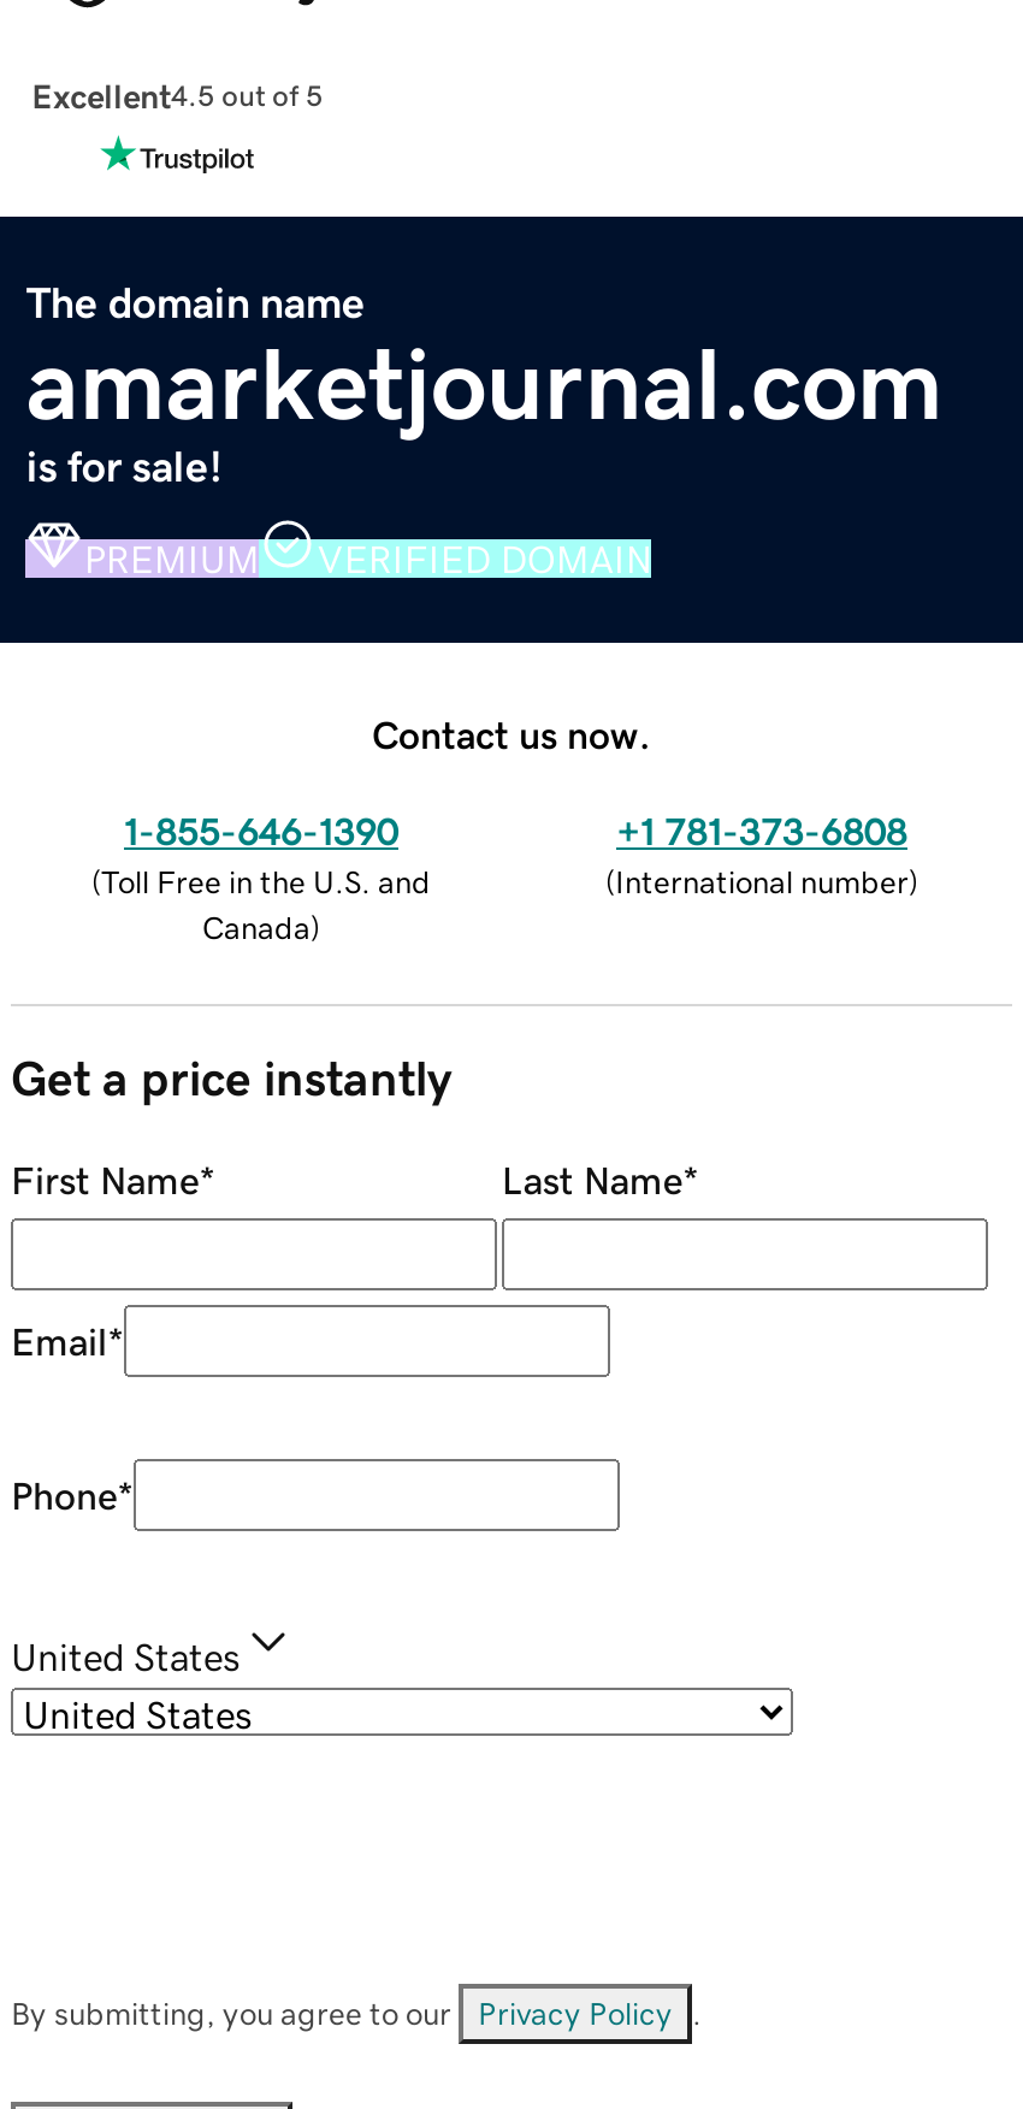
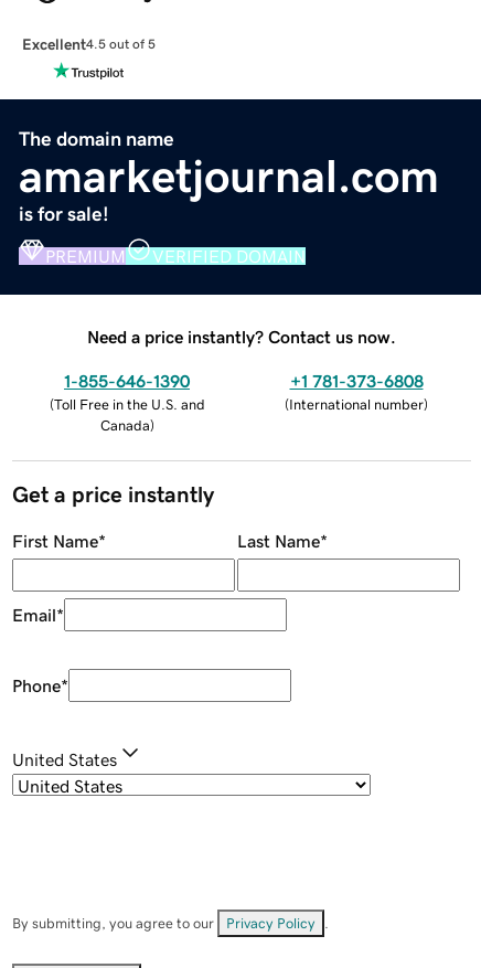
[372,714,651,753] Contact us now. -> [87,327,396,345] Need a price instantly? Contact us now.

